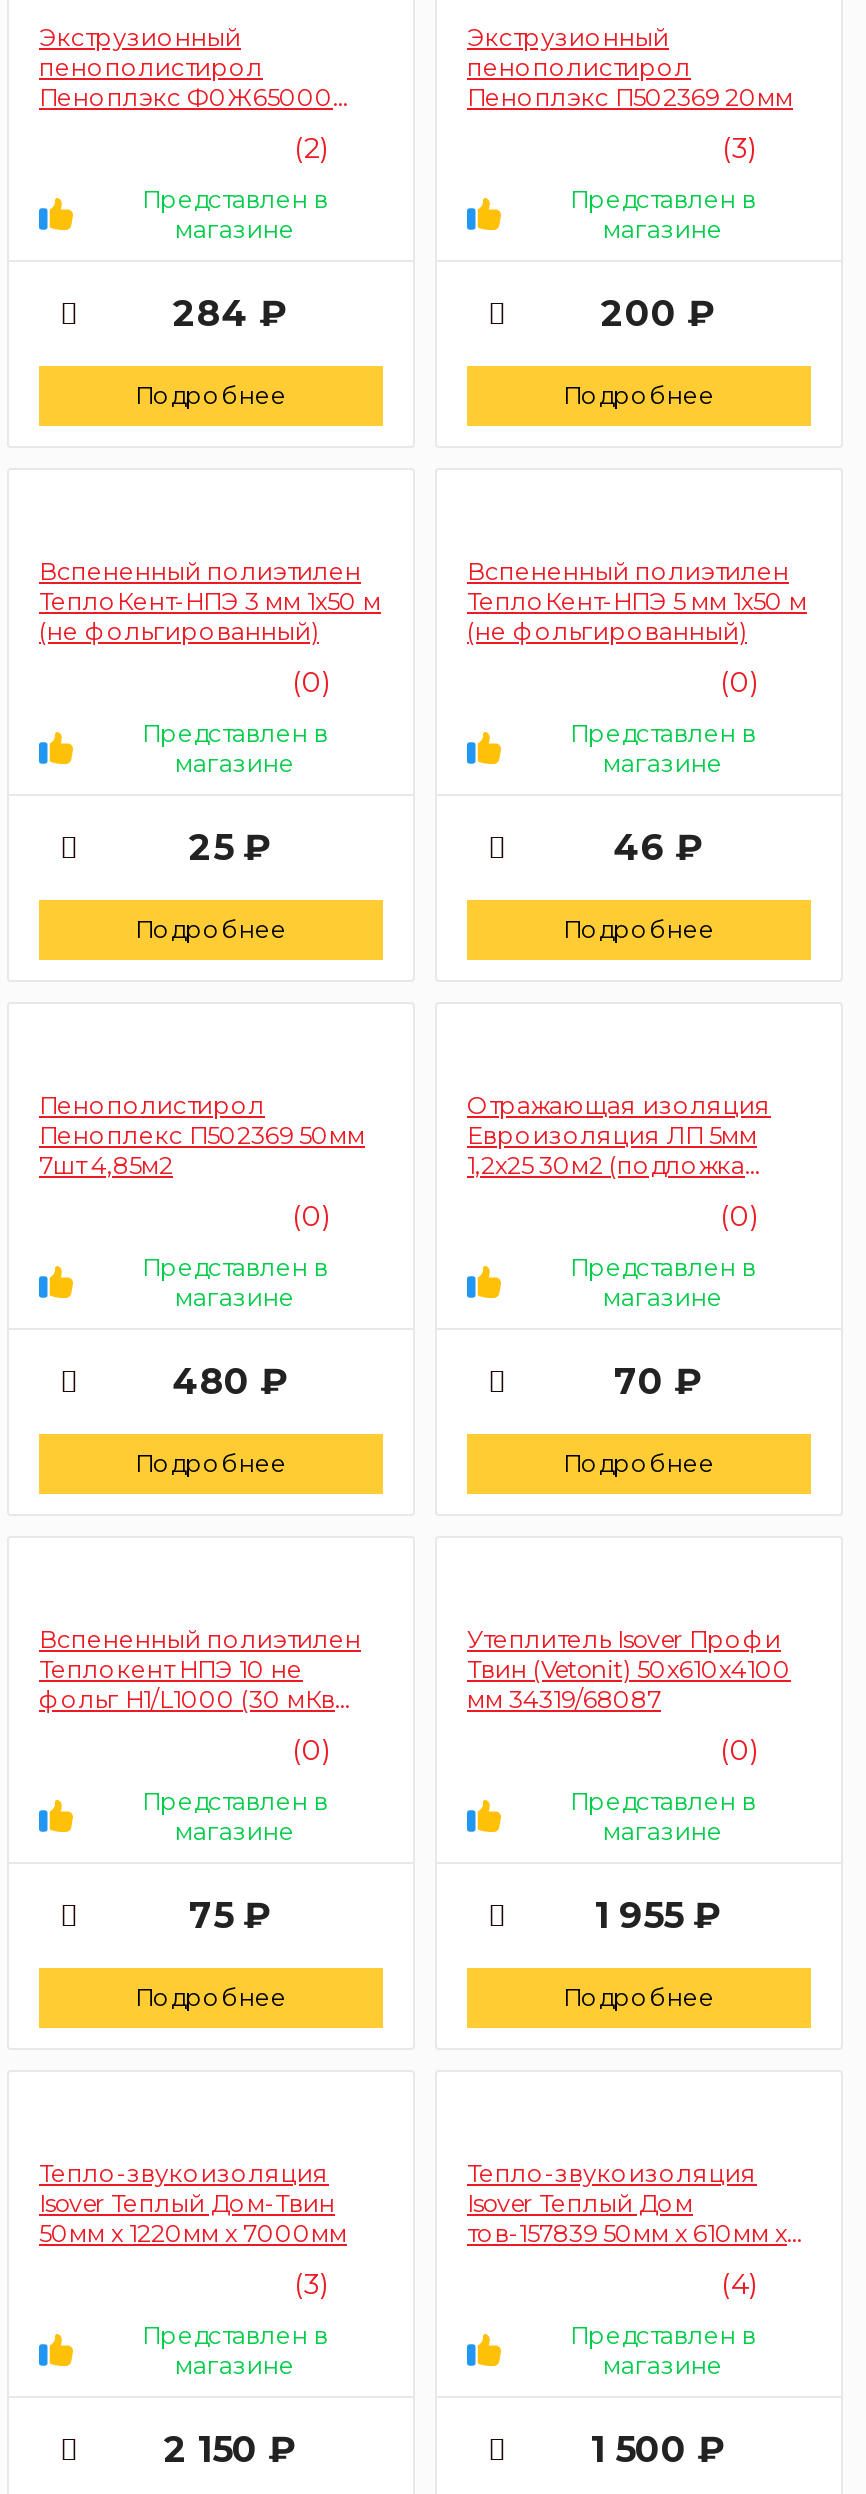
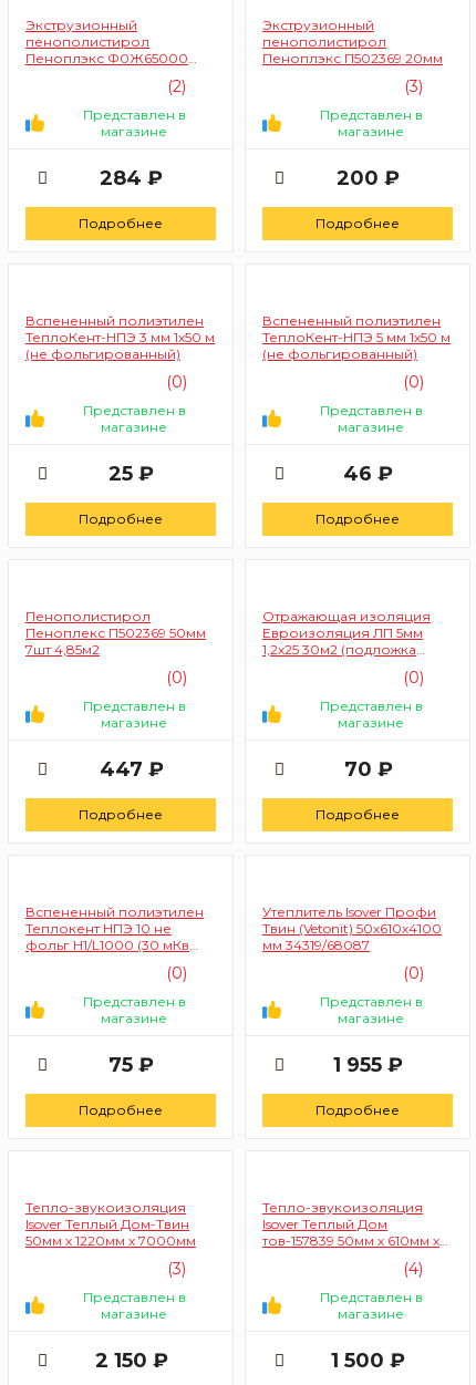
[172,1361,288,1405] 480 ₽ -> [99,758,163,782] 447 ₽

